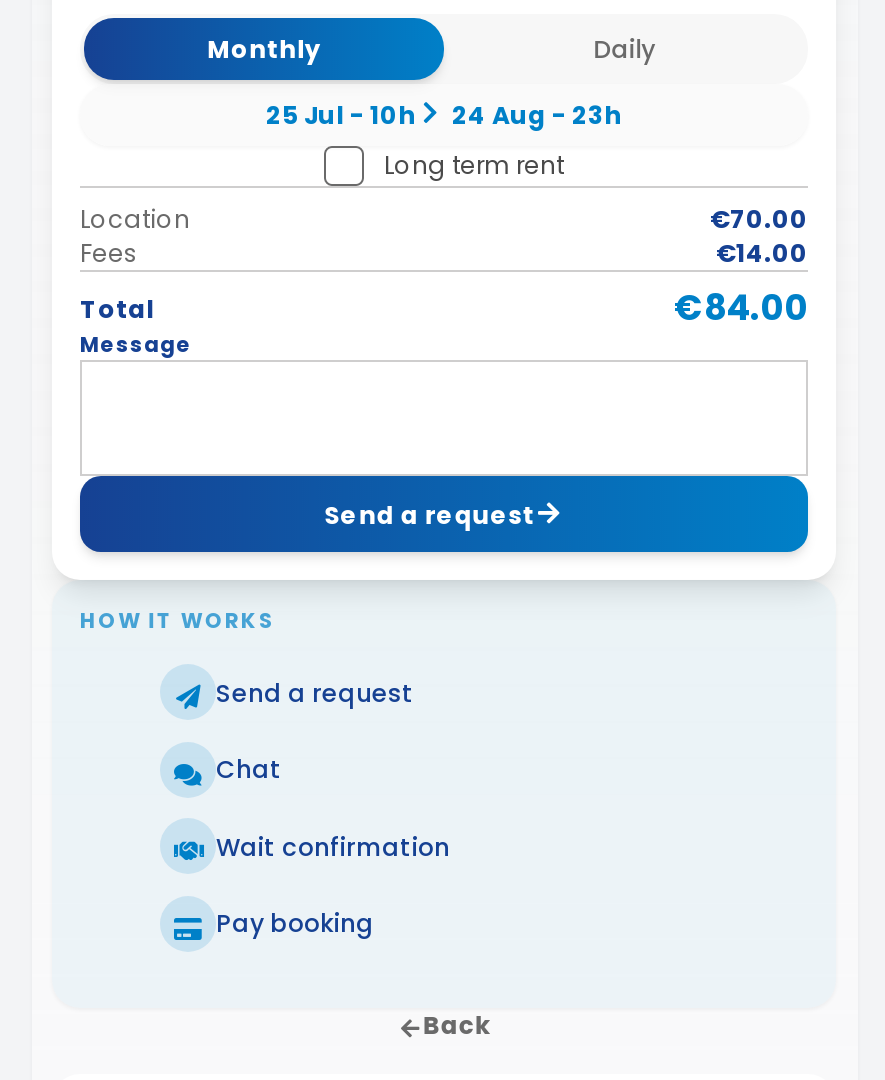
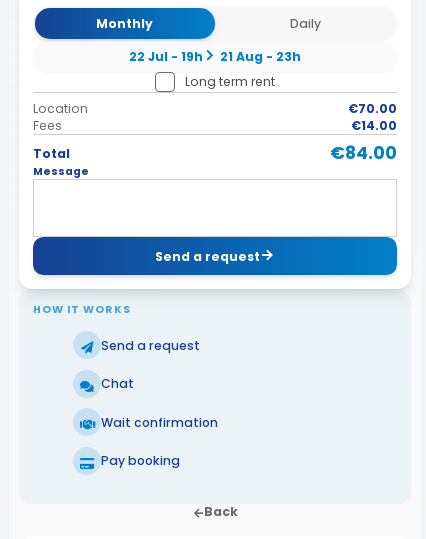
[266,97,416,131] 25 Jul - 10h -> [128,48,202,65] 22 Jul - 19h
[452,97,622,131] 24 Aug - 23h -> [220,48,301,65] 21 Aug - 23h

